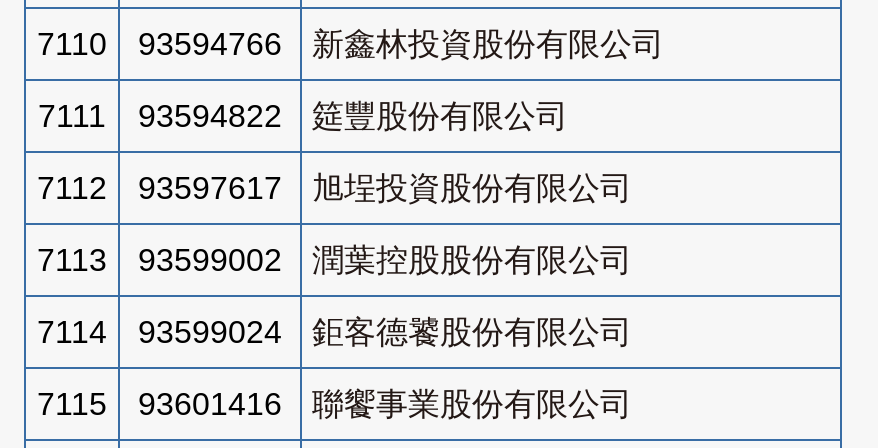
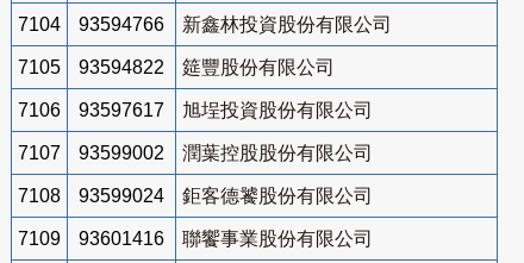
[37,27,664,61] 7110 93594766 新鑫林投資股份有限公司 -> [18,14,392,34] 7104 93594766 新鑫林投資股份有限公司
[38,99,568,133] 7111 93594822 筵豐股份有限公司 -> [18,57,335,77] 7105 93594822 筵豐股份有限公司
[37,171,632,205] 7112 93597617 旭埕投資股份有限公司 -> [18,100,373,120] 7106 93597617 旭埕投資股份有限公司
[37,243,632,277] 7113 93599002 潤葉控股股份有限公司 -> [18,143,373,163] 7107 93599002 潤葉控股股份有限公司
[37,315,632,349] 7114 93599024 鉅客德饕股份有限公司 -> [18,186,373,206] 7108 93599024 鉅客德饕股份有限公司
[37,387,632,421] 7115 93601416 聯饗事業股份有限公司 -> [18,228,373,249] 7109 93601416 聯饗事業股份有限公司

